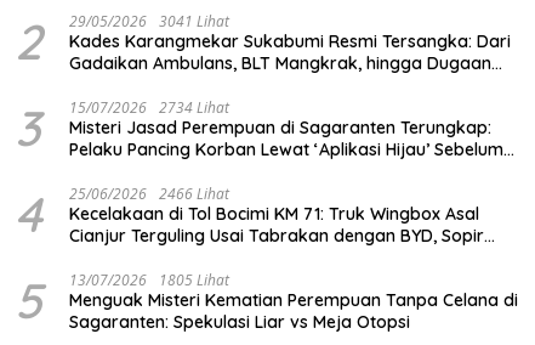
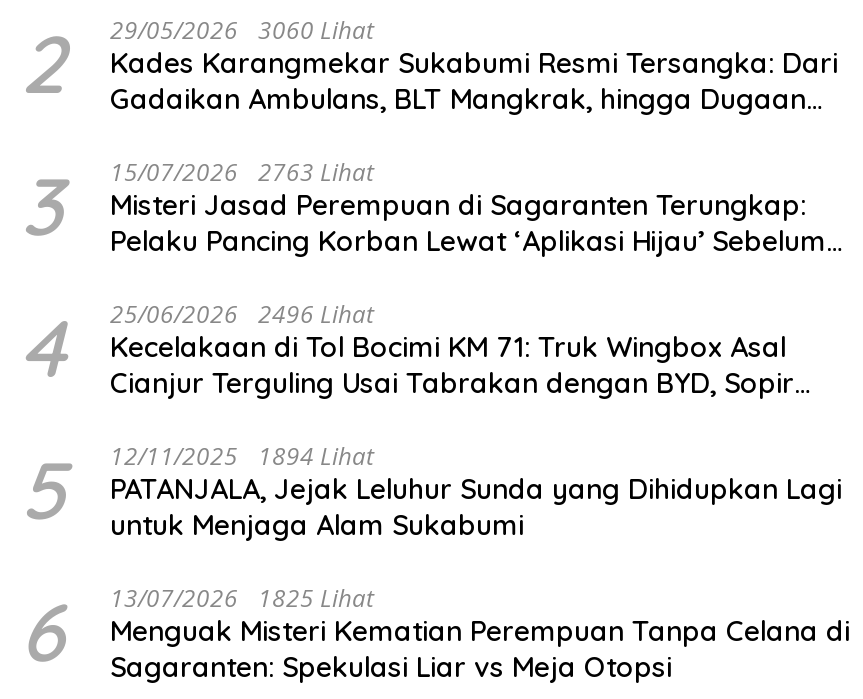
[15,11,511,74] 2 29/05/2026 3041 Lihat Kades Karangmekar Sukabumi Resmi Tersangka: Dari Gadaikan Ambulans, BLT Mangkrak, hingga Dugaan -> [20,14,838,118] 2 29/05/2026 3060 Lihat Kades Karangmekar Sukabumi Resmi Tersangka: Dari Gadaikan Ambulans, BLT Mangkrak, hingga Dugaan
[15,97,503,160] 3 15/07/2026 2734 Lihat Misteri Jasad Perempuan di Sagaranten Terungkap: Pelaku Pancing Korban Lewat ‘Aplikasi Hijau’ Sebelum -> [20,156,826,260] 3 15/07/2026 2763 Lihat Misteri Jasad Perempuan di Sagaranten Terungkap: Pelaku Pancing Korban Lewat ‘Aplikasi Hijau’ Sebelum
[15,183,484,246] 4 25/06/2026 2466 Lihat Kecelakaan di Tol Bocimi KM 71: Truk Wingbox Asal Cianjur Terguling Usai Tabrakan dengan BYD, Sopir -> [20,298,794,402] 4 25/06/2026 2496 Lihat Kecelakaan di Tol Bocimi KM 71: Truk Wingbox Asal Cianjur Terguling Usai Tabrakan dengan BYD, Sopir
[69,270,229,290] 13/07/2026 1805 Lihat -> [20,440,842,682] 12/11/2025 1894 Lihat | PATANJALA, Jejak Leluhur Sunda yang Dihidupkan Lagi | untuk Menjaga Alam Sukabumi | 6 | 13/07/2026 1825 Lihat

